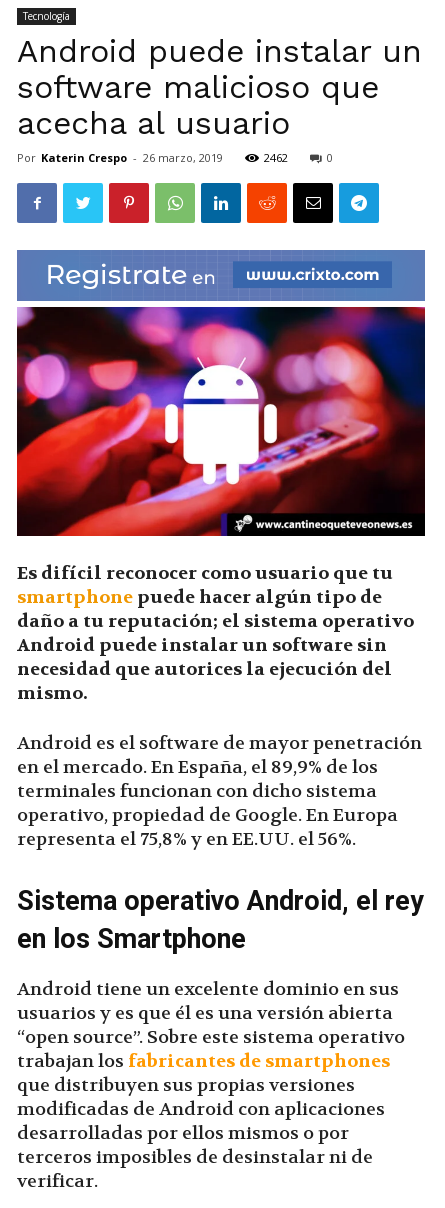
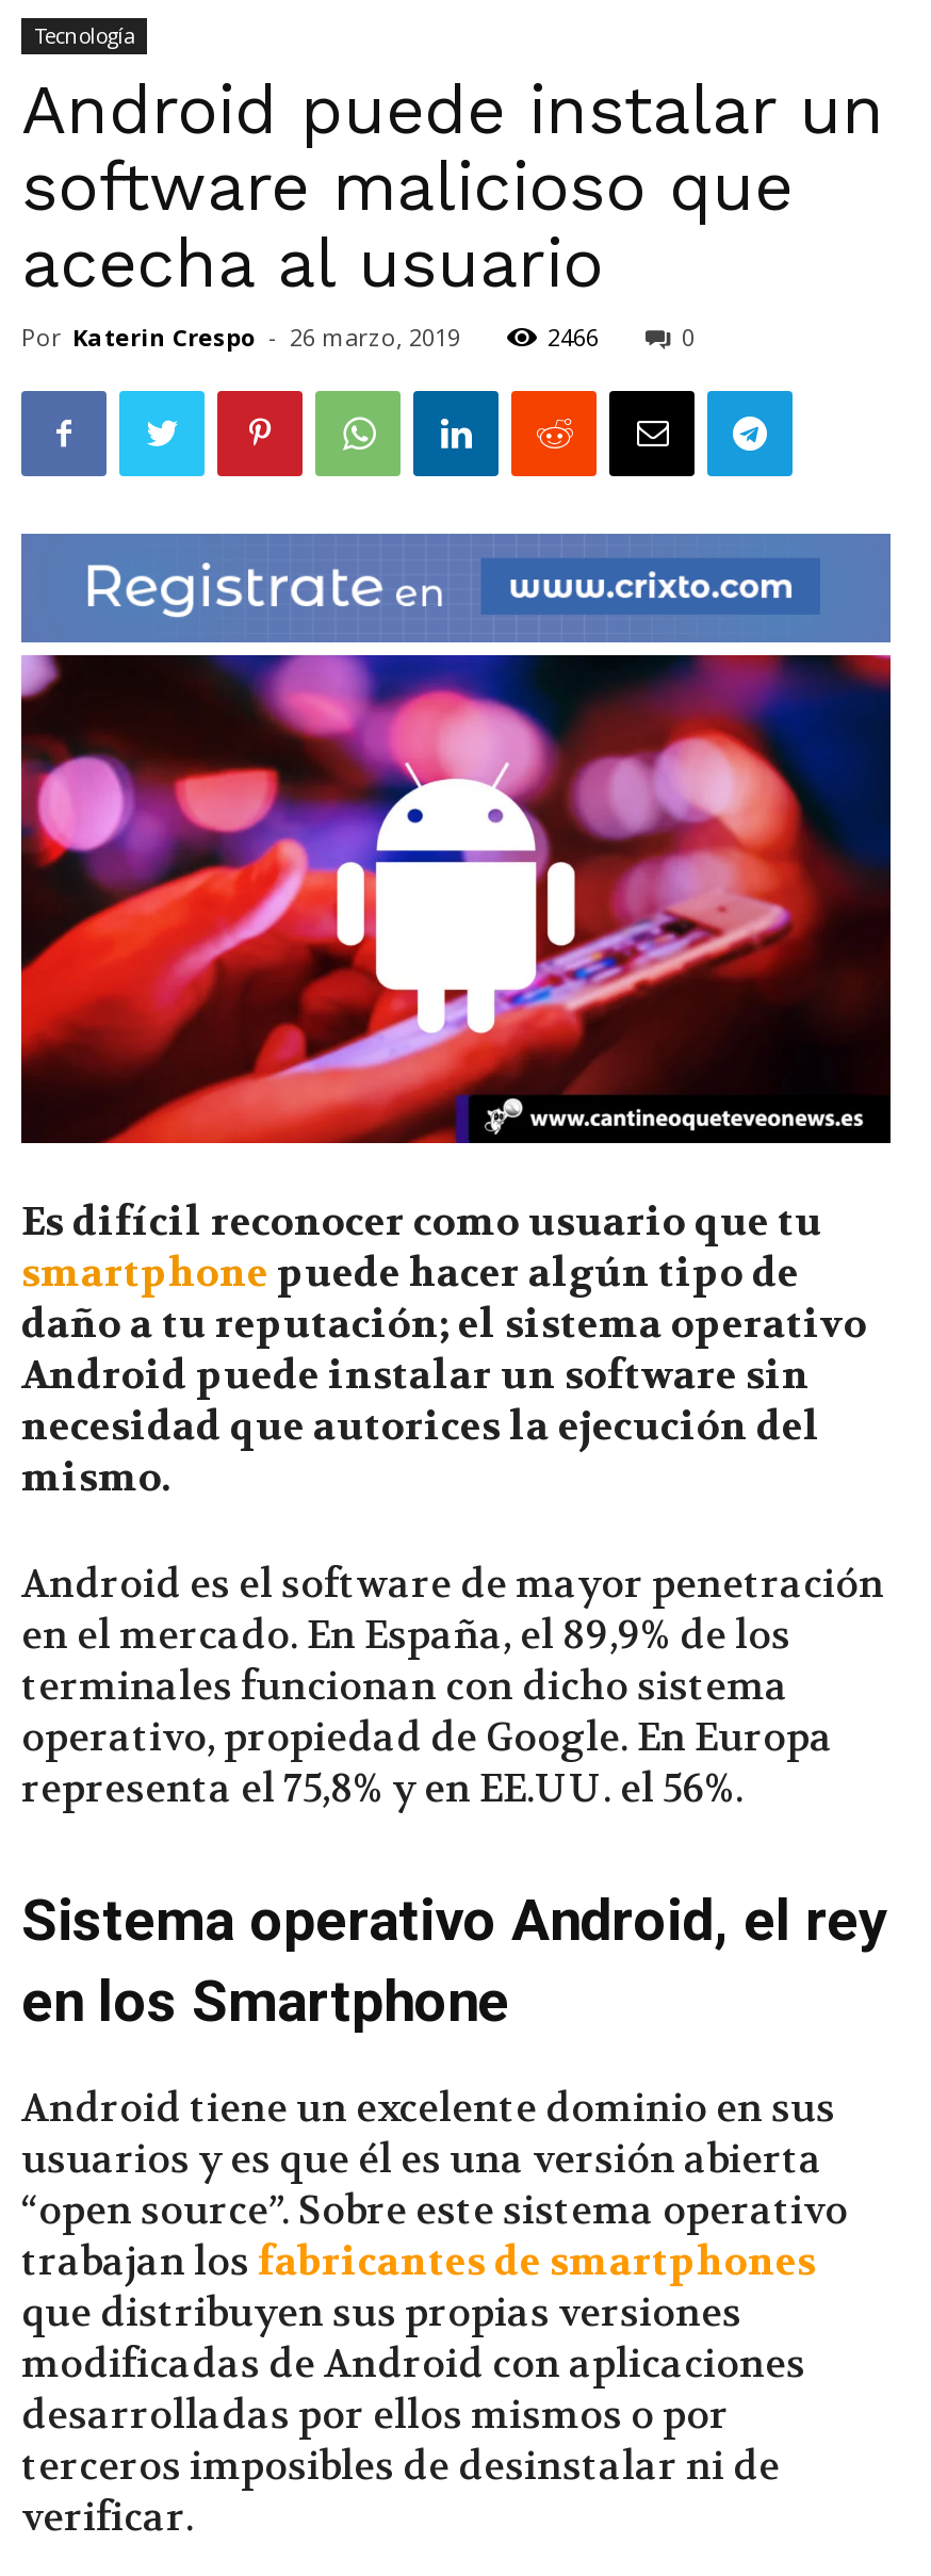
[264,150,288,165] 2462 -> [548,321,599,353] 2466

